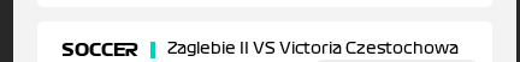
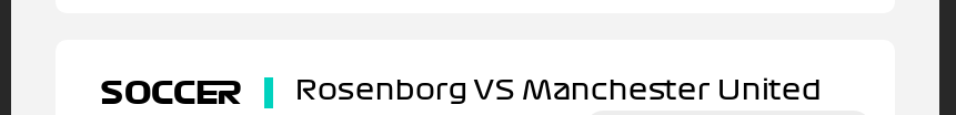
[167,42,459,56] Zaglebie II VS Victoria Czestochowa -> [295,77,822,104] Rosenborg VS Manchester United

